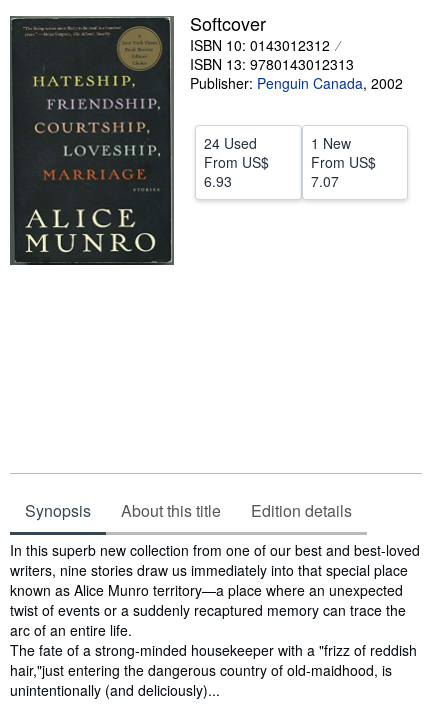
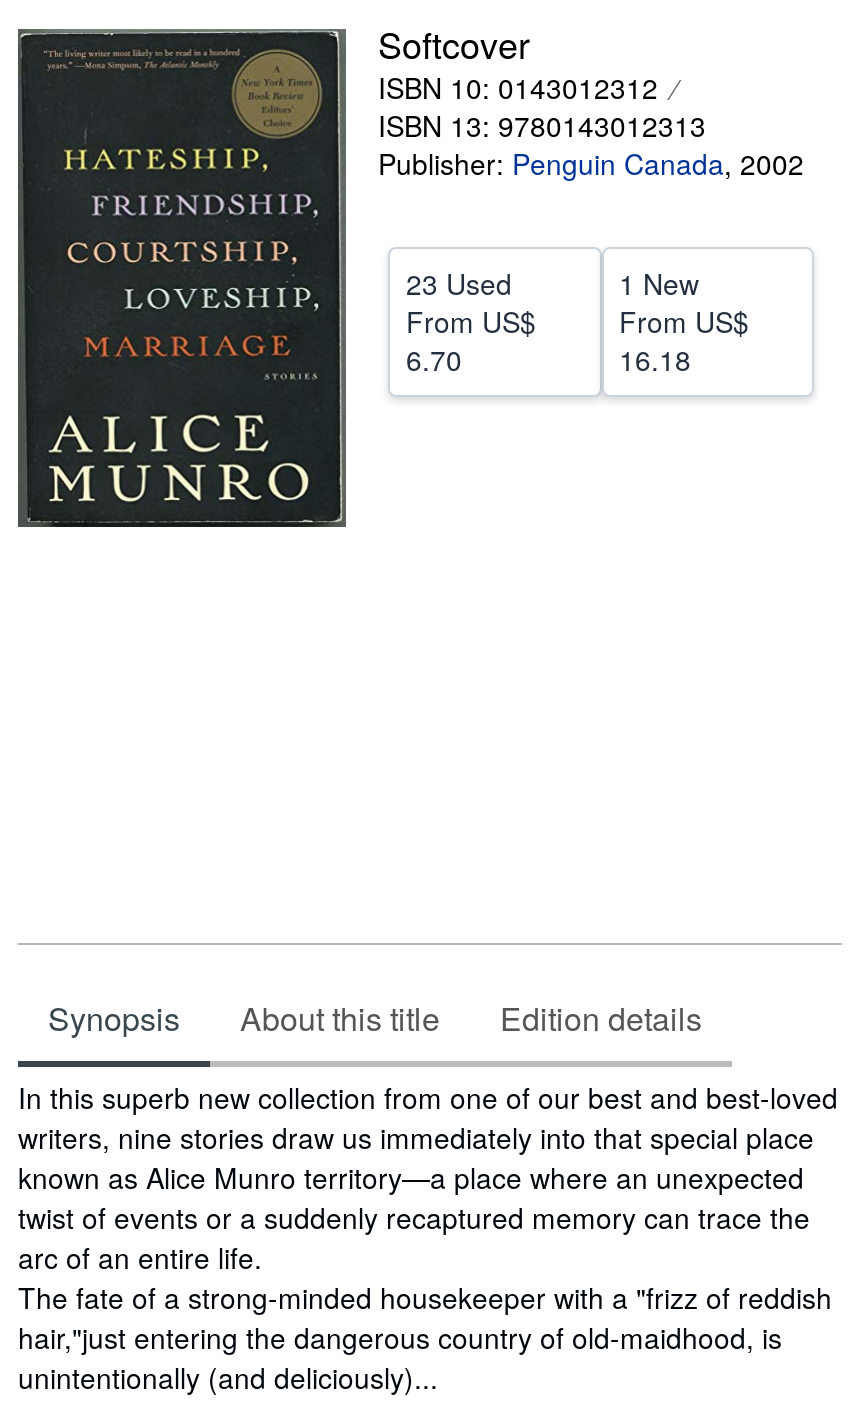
[204,133,257,153] 24 Used -> [406,263,512,303] 23 Used
[204,171,232,191] 6.93 -> [406,339,462,379] 6.70
[310,171,338,191] 7.07 -> [619,339,691,379] 16.18

